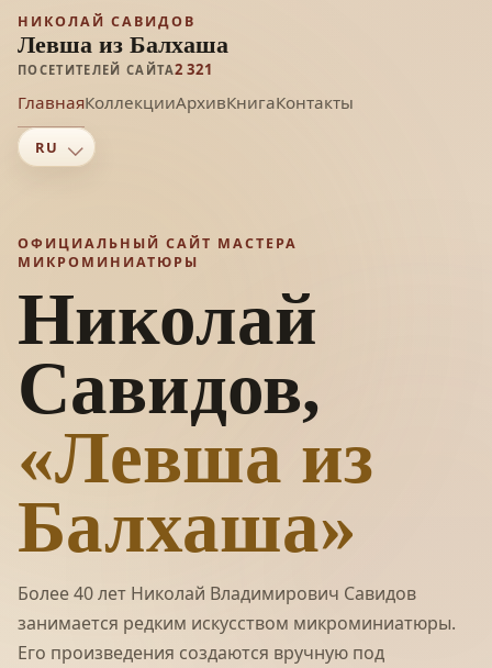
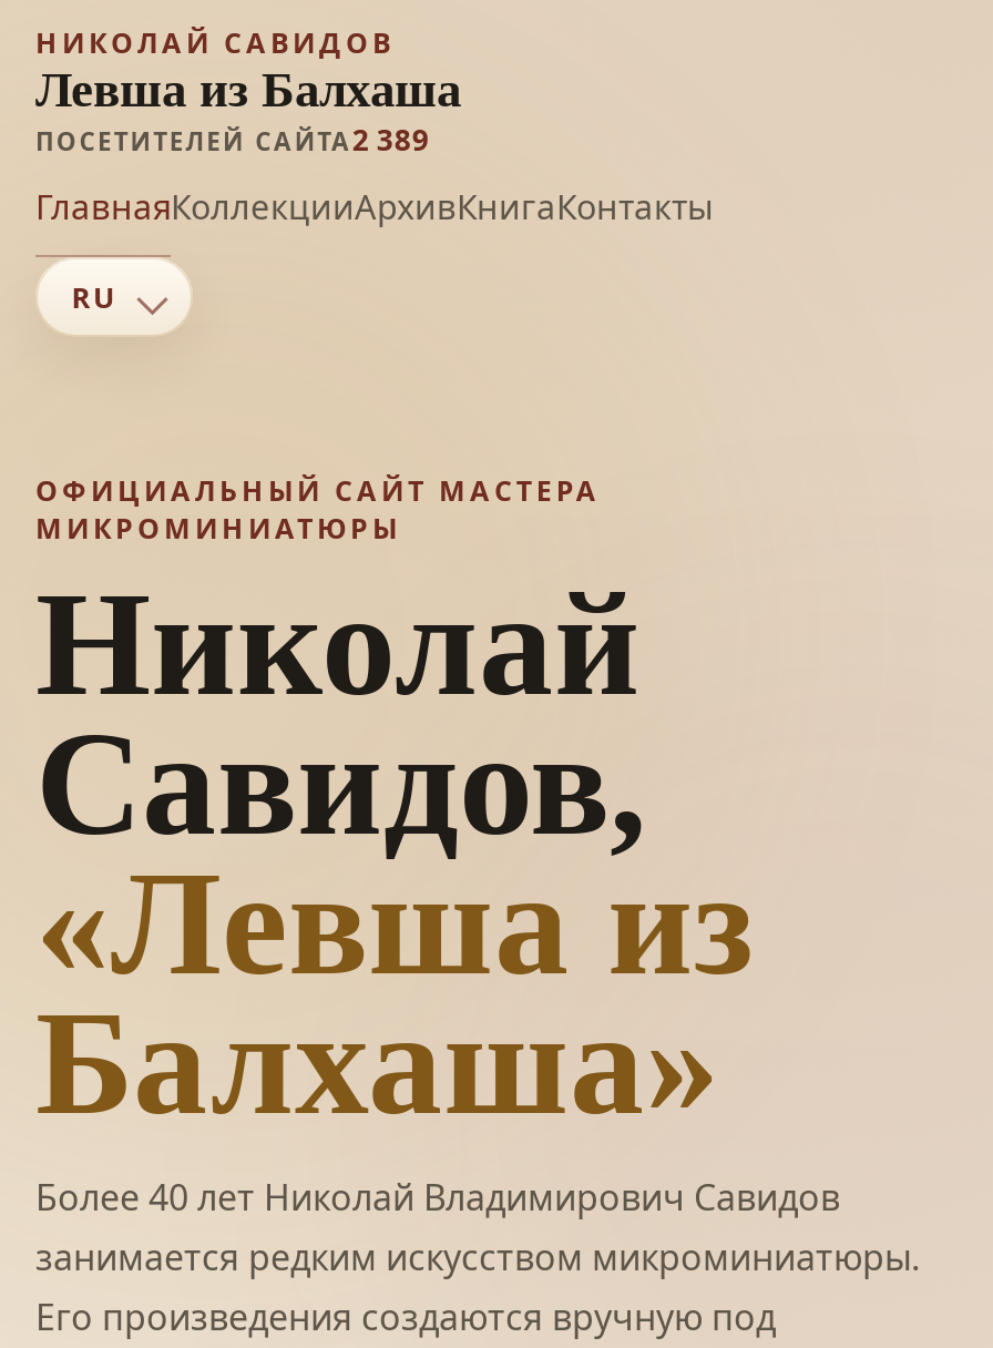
[18,60,213,80] ПОСЕТИТЕЛЕЙ САЙТА2 321 -> [35,121,430,161] ПОСЕТИТЕЛЕЙ САЙТА2 389

